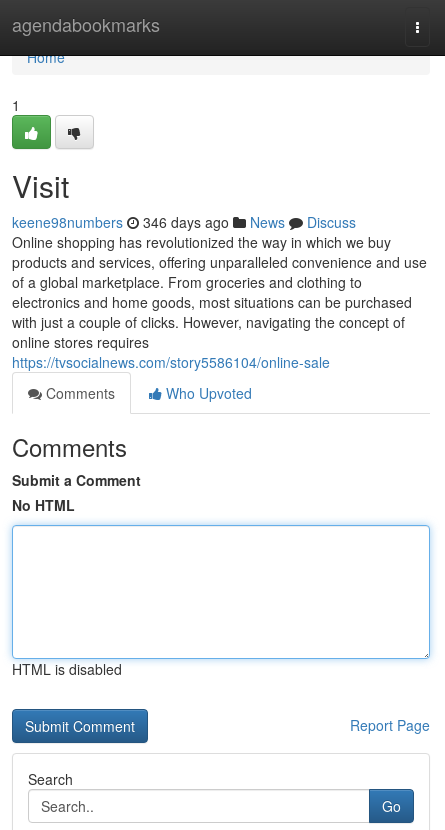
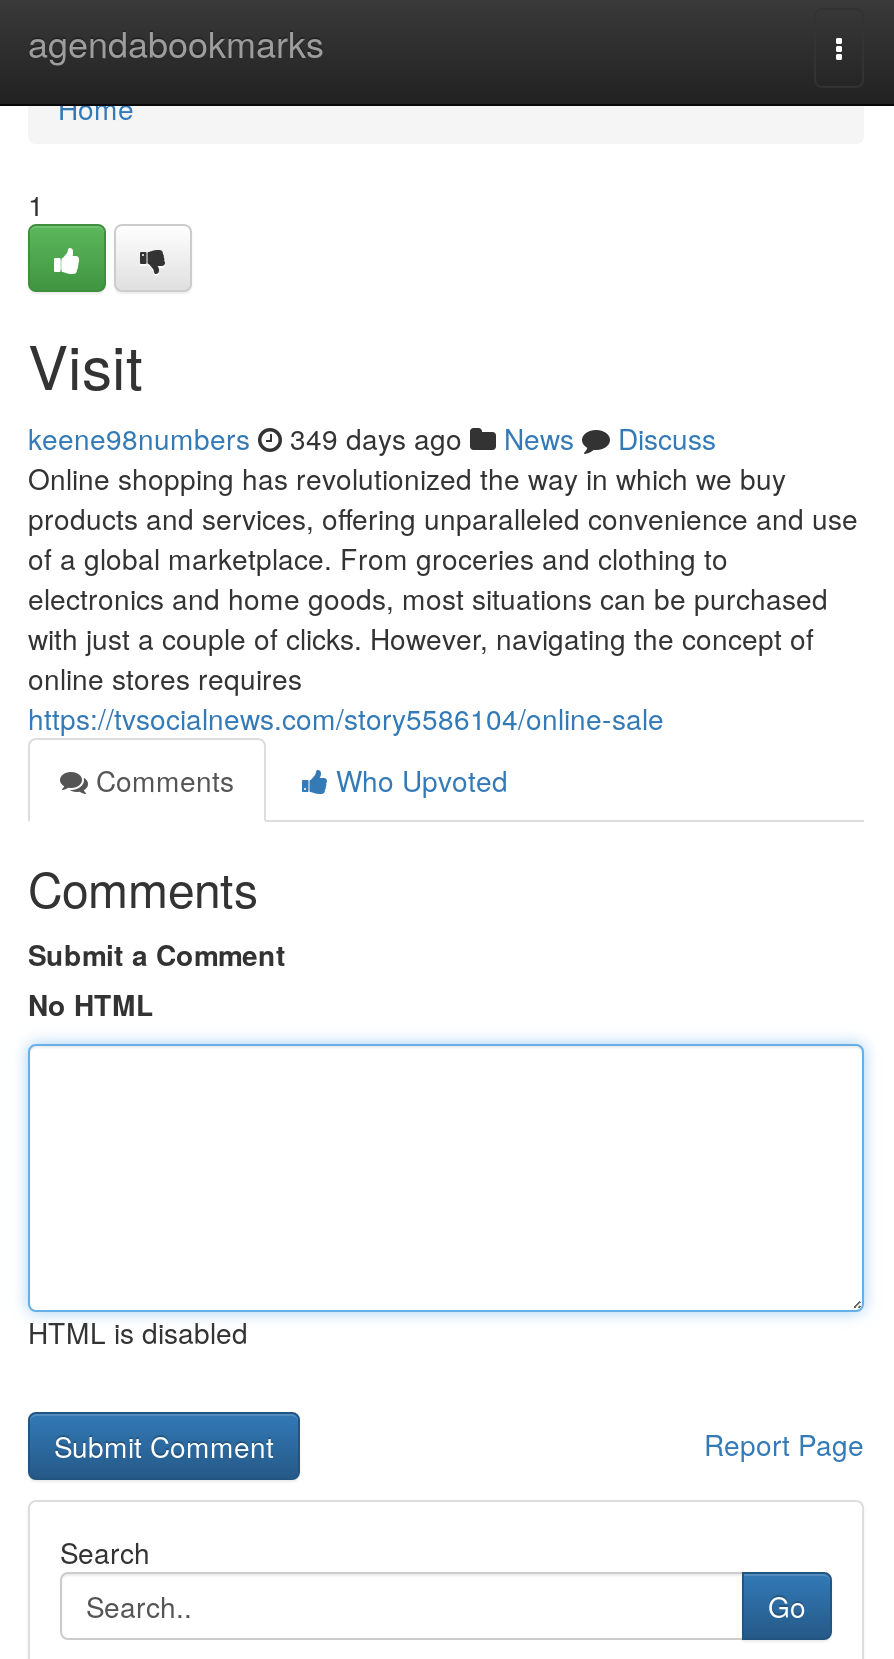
[12,212,356,232] keene98numbers 346 days ago News Discuss -> [28,418,716,458] keene98numbers 349 days ago News Discuss

